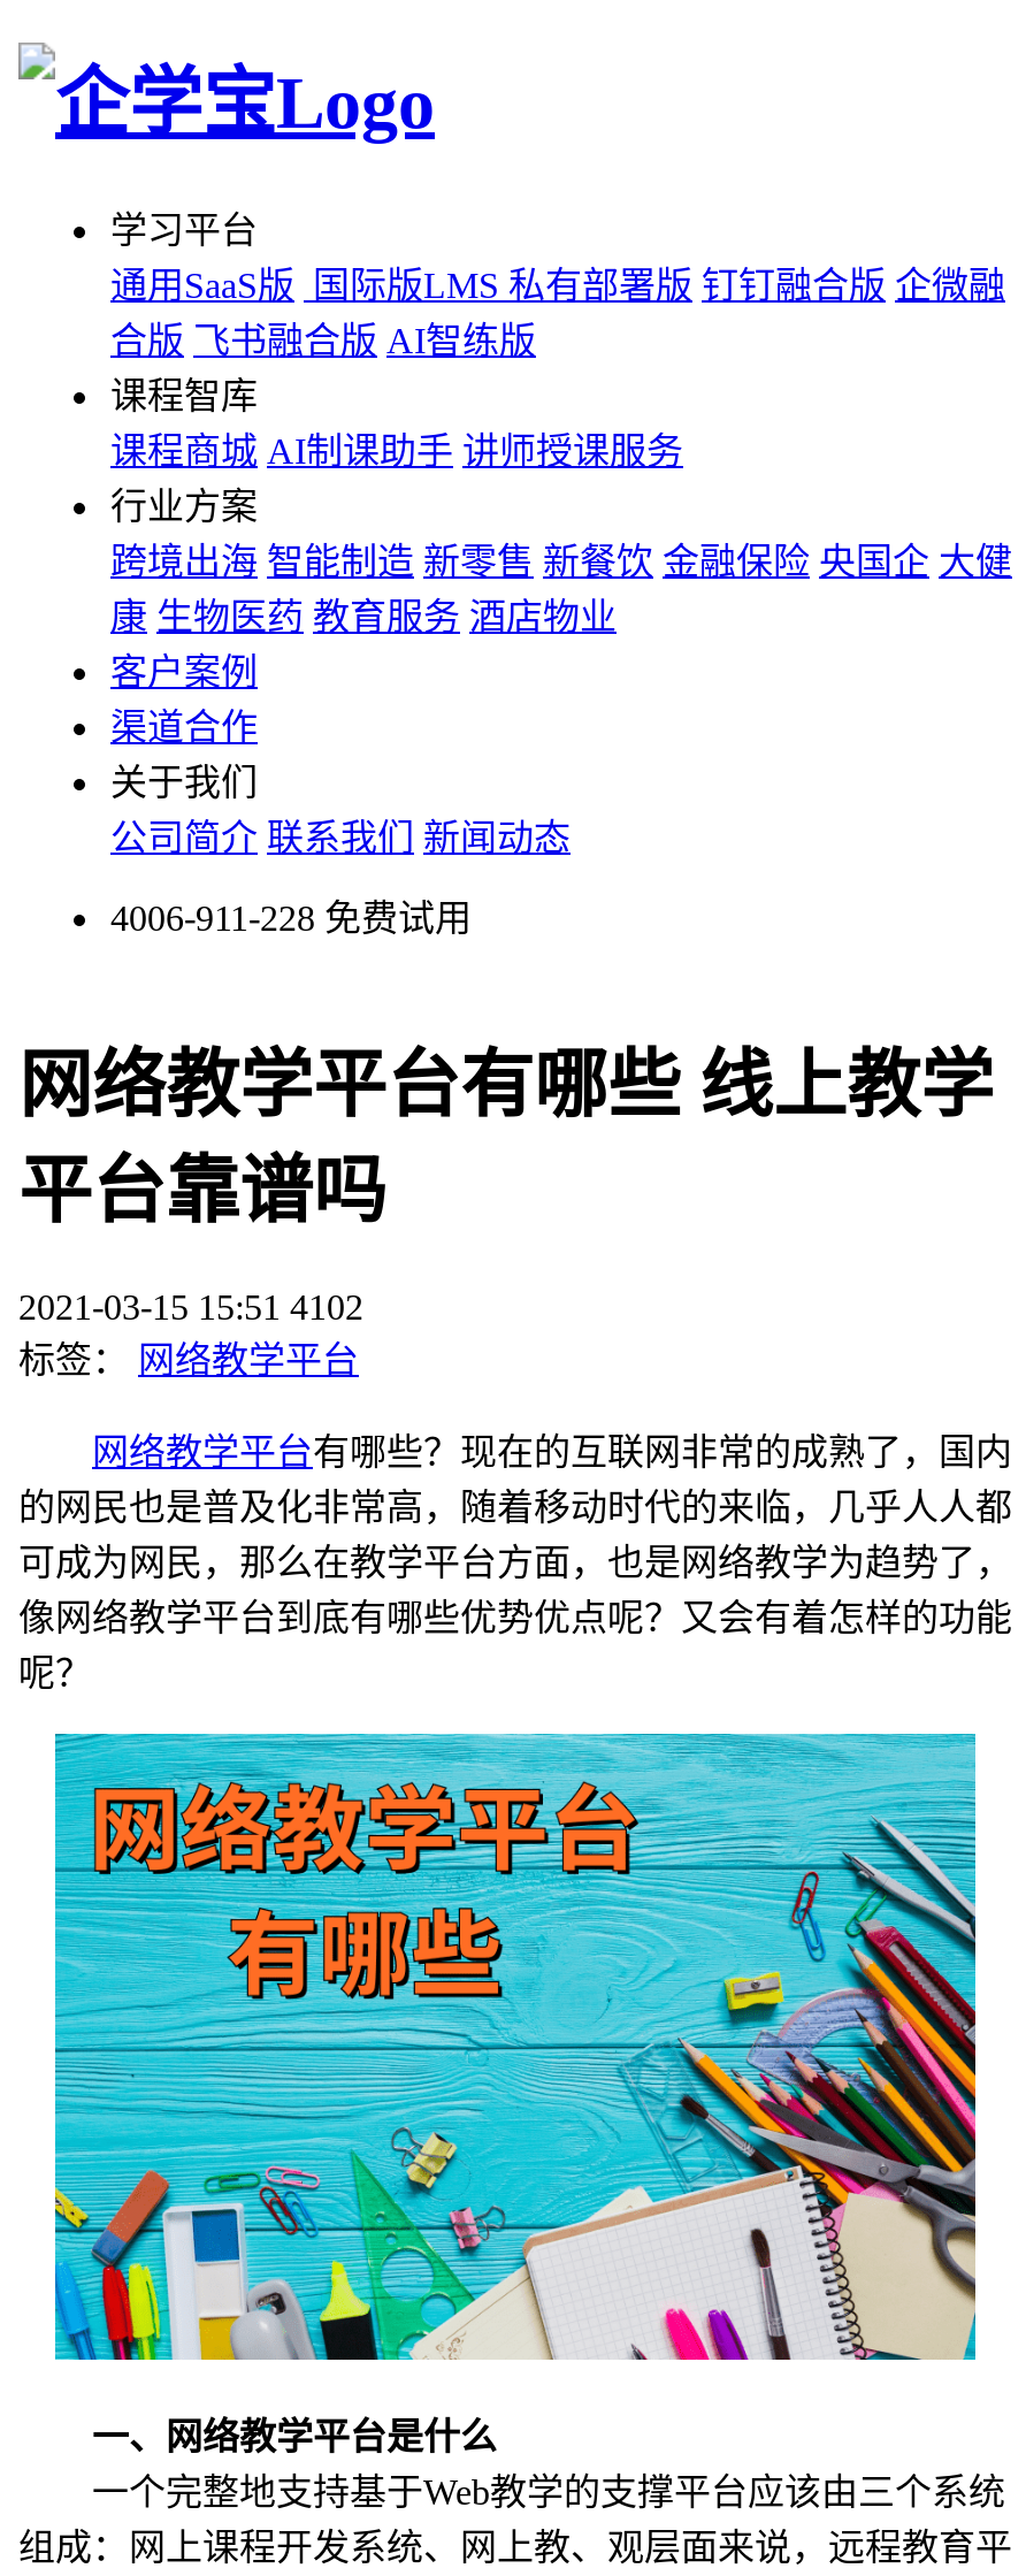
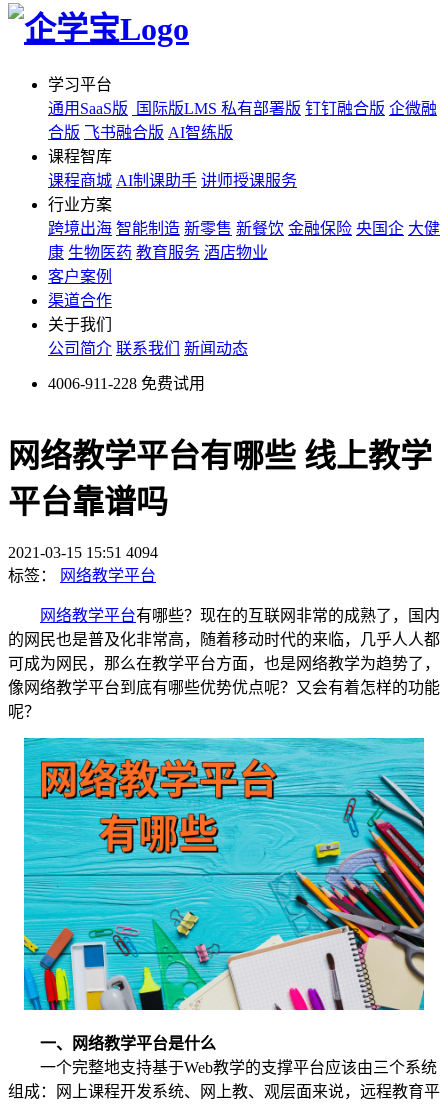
[18,1287,363,1326] 2021-03-15 15:51 4102 -> [8,544,158,561] 2021-03-15 15:51 4094

